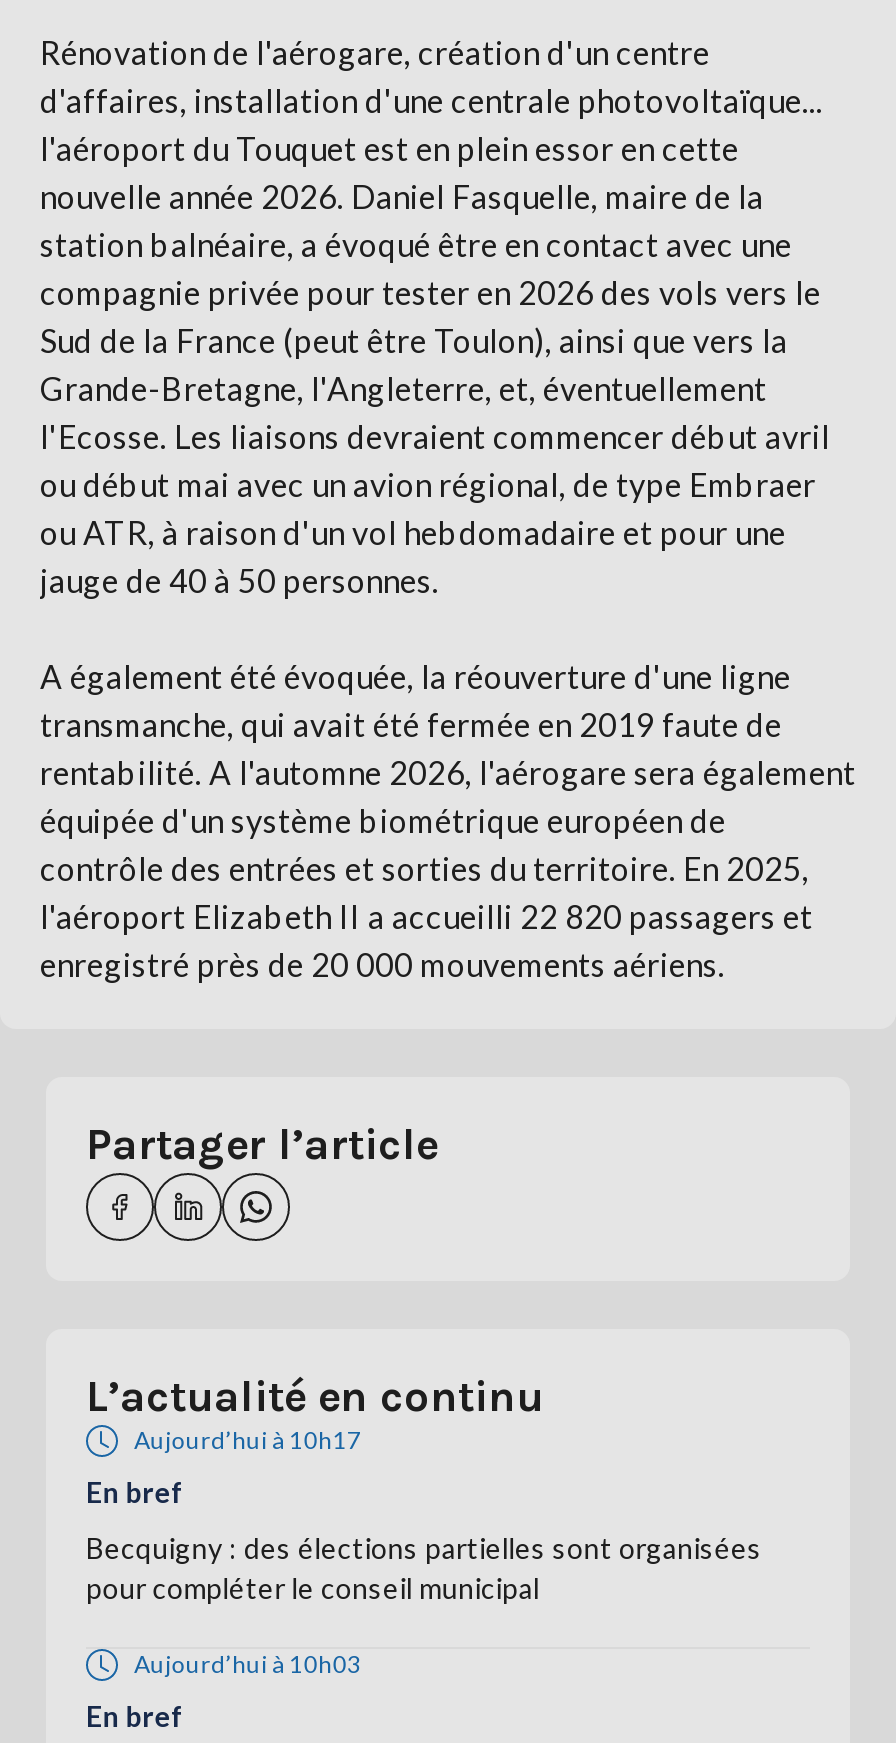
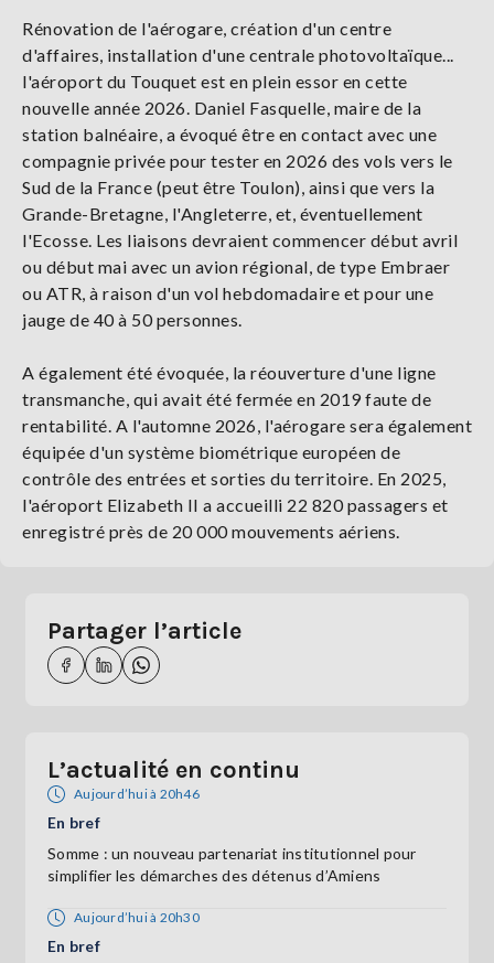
[134,1425,362,1455] Aujourd’hui à 10h17 -> [74,785,199,802] Aujourd’hui à 20h46
[86,1531,762,1605] Becquigny : des élections partielles sont organisées | pour compléter le conseil municipal -> [47,844,416,884] Somme : un nouveau partenariat institutionnel pour | simplifier les démarches des détenus d’Amiens
[134,1649,362,1679] Aujourd’hui à 10h03 -> [74,909,199,925] Aujourd’hui à 20h30

